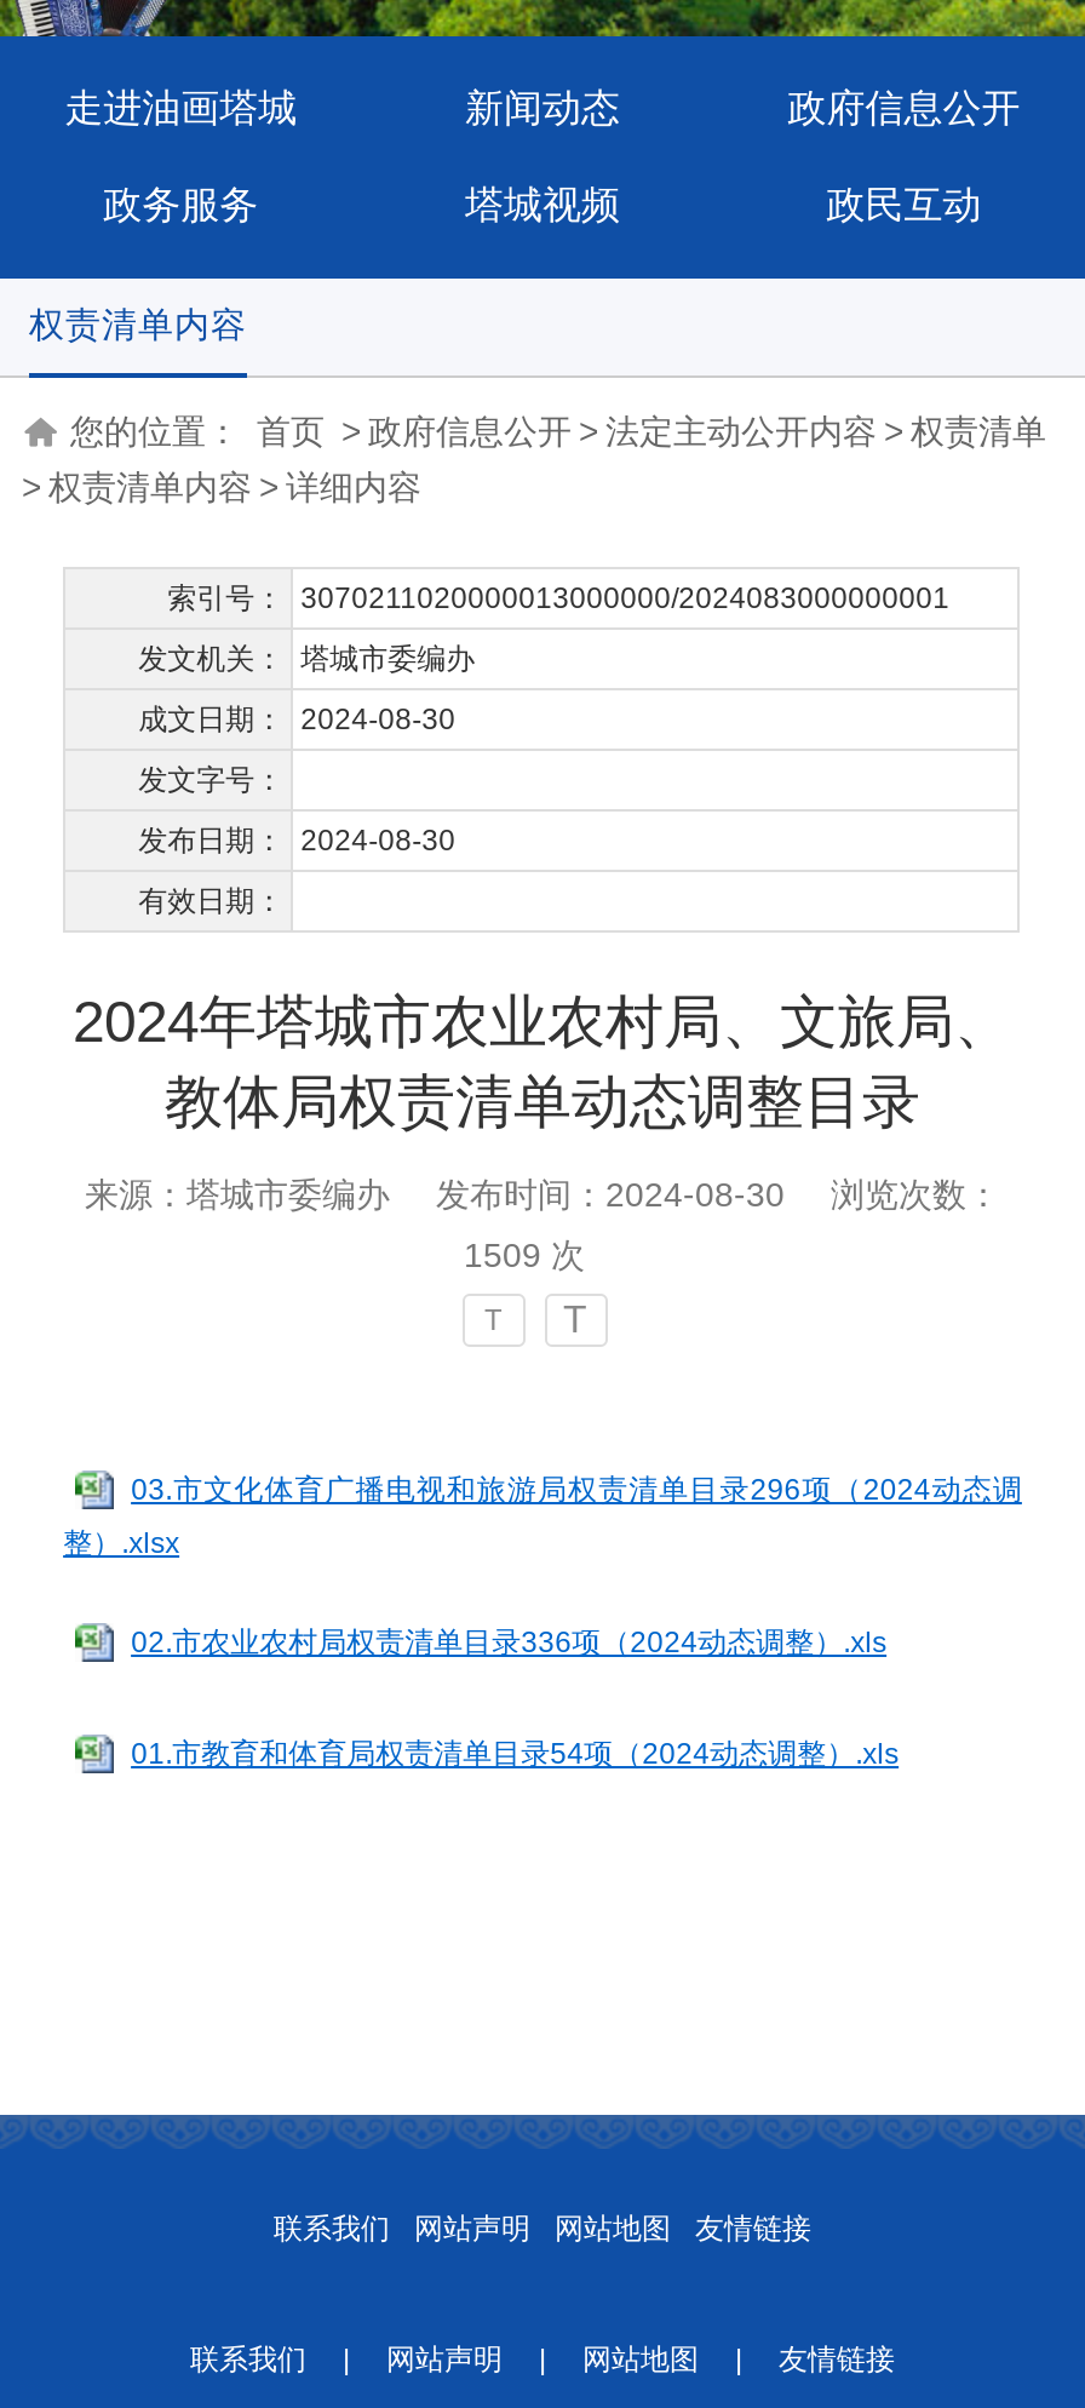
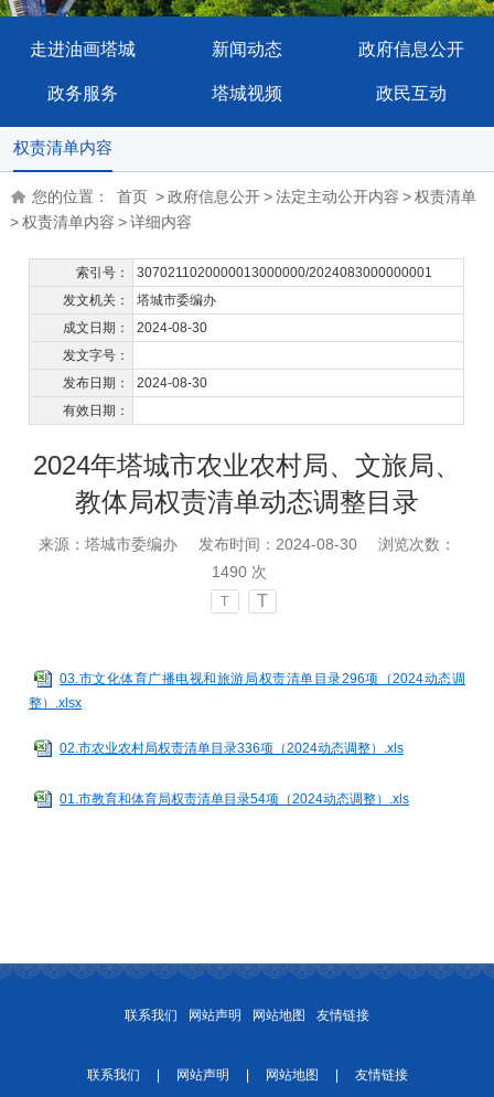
[464,1234,585,1273] 1509次 -> [211,562,266,580] 1490次

